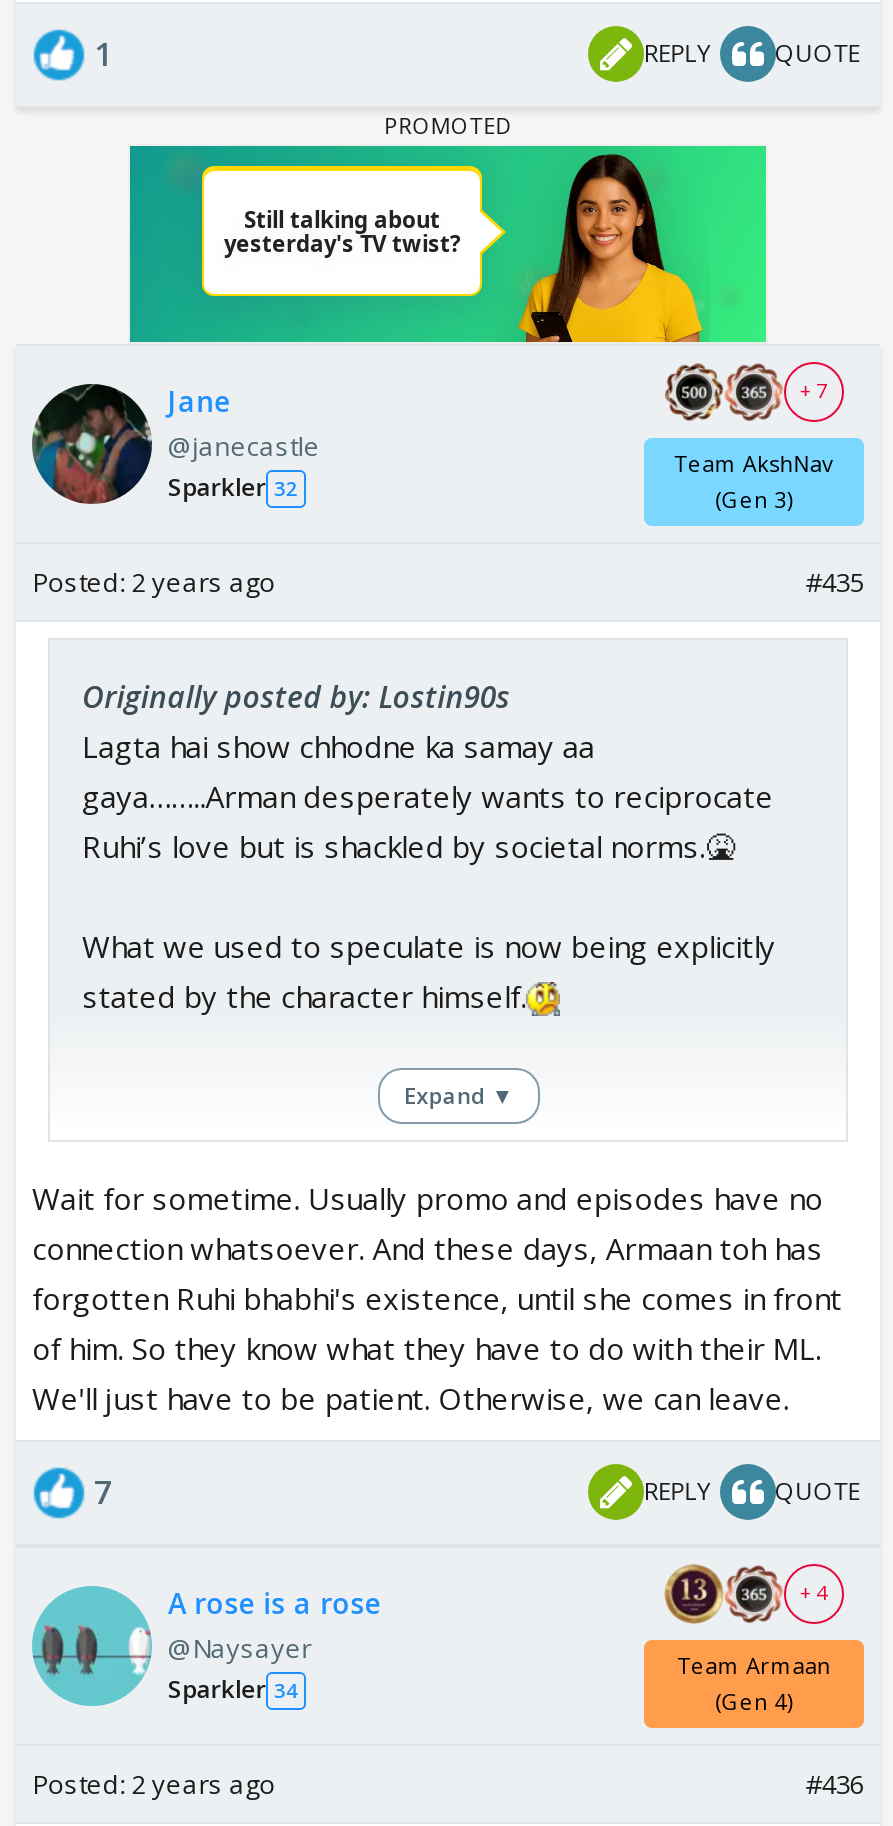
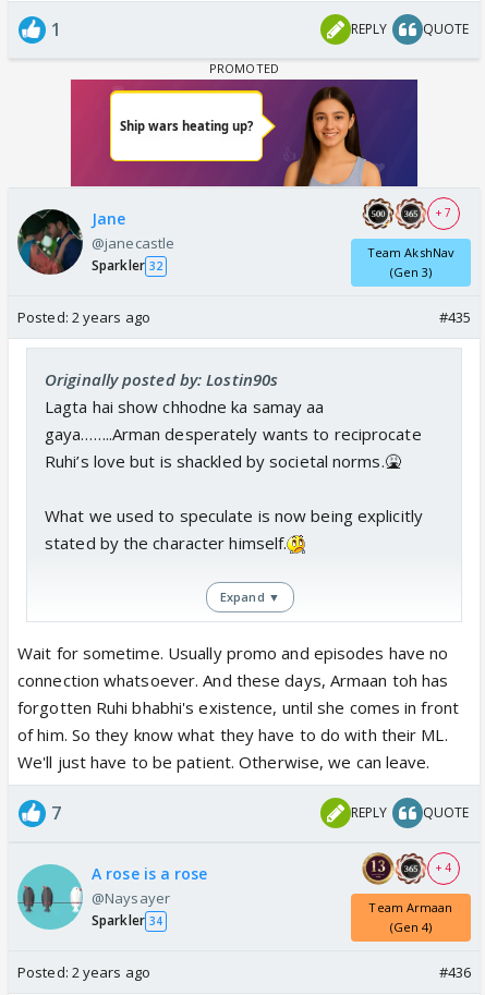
[128,144,768,344] [image] -> [70,78,419,187] [image]

